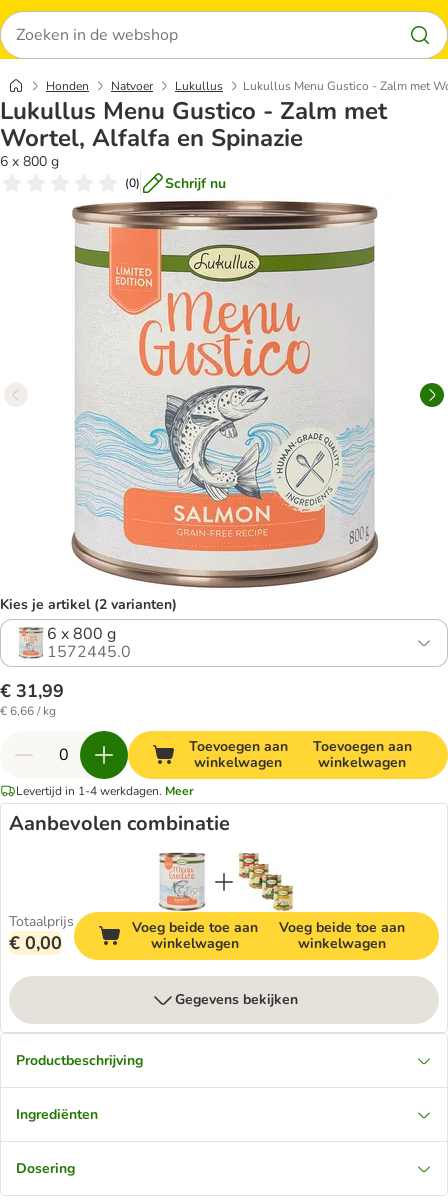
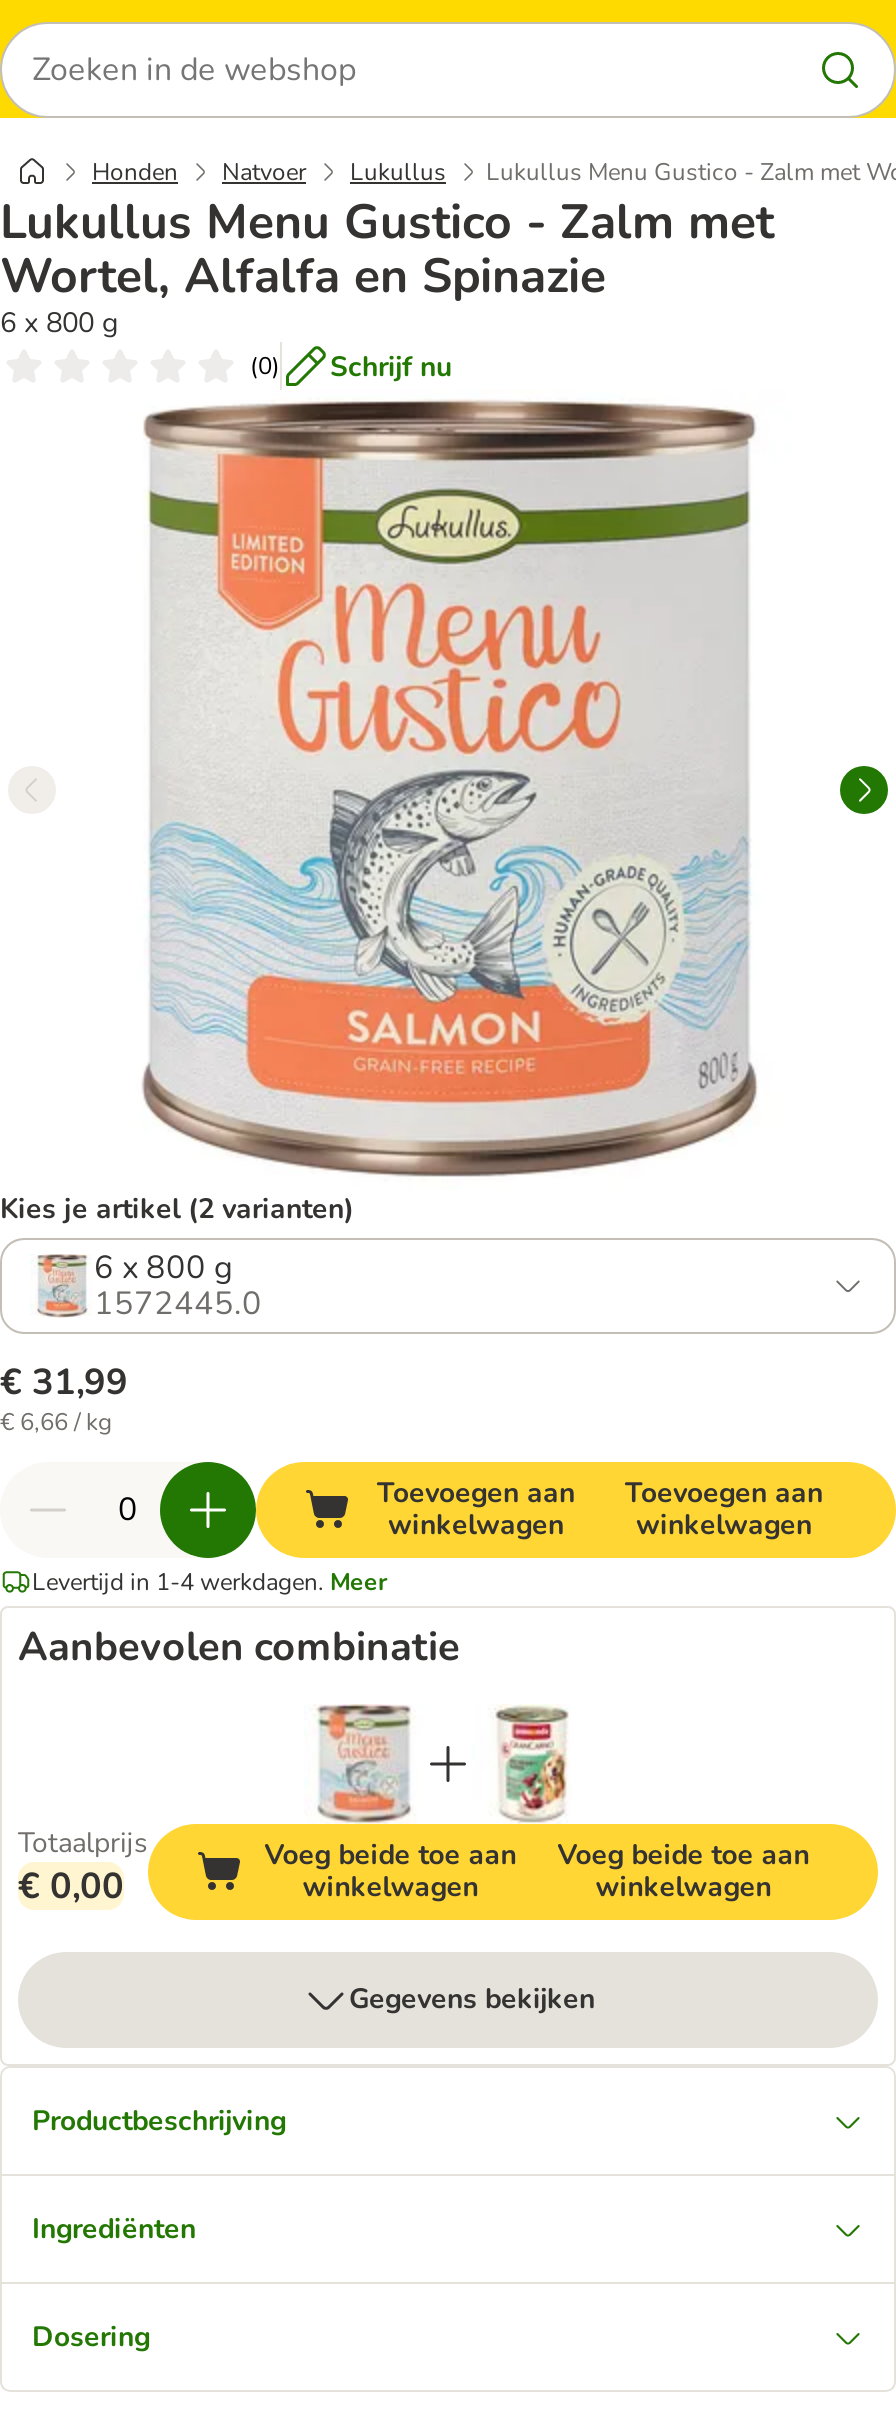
[238,852,294,912] [image] -> [478,1704,586,1824] [image]

